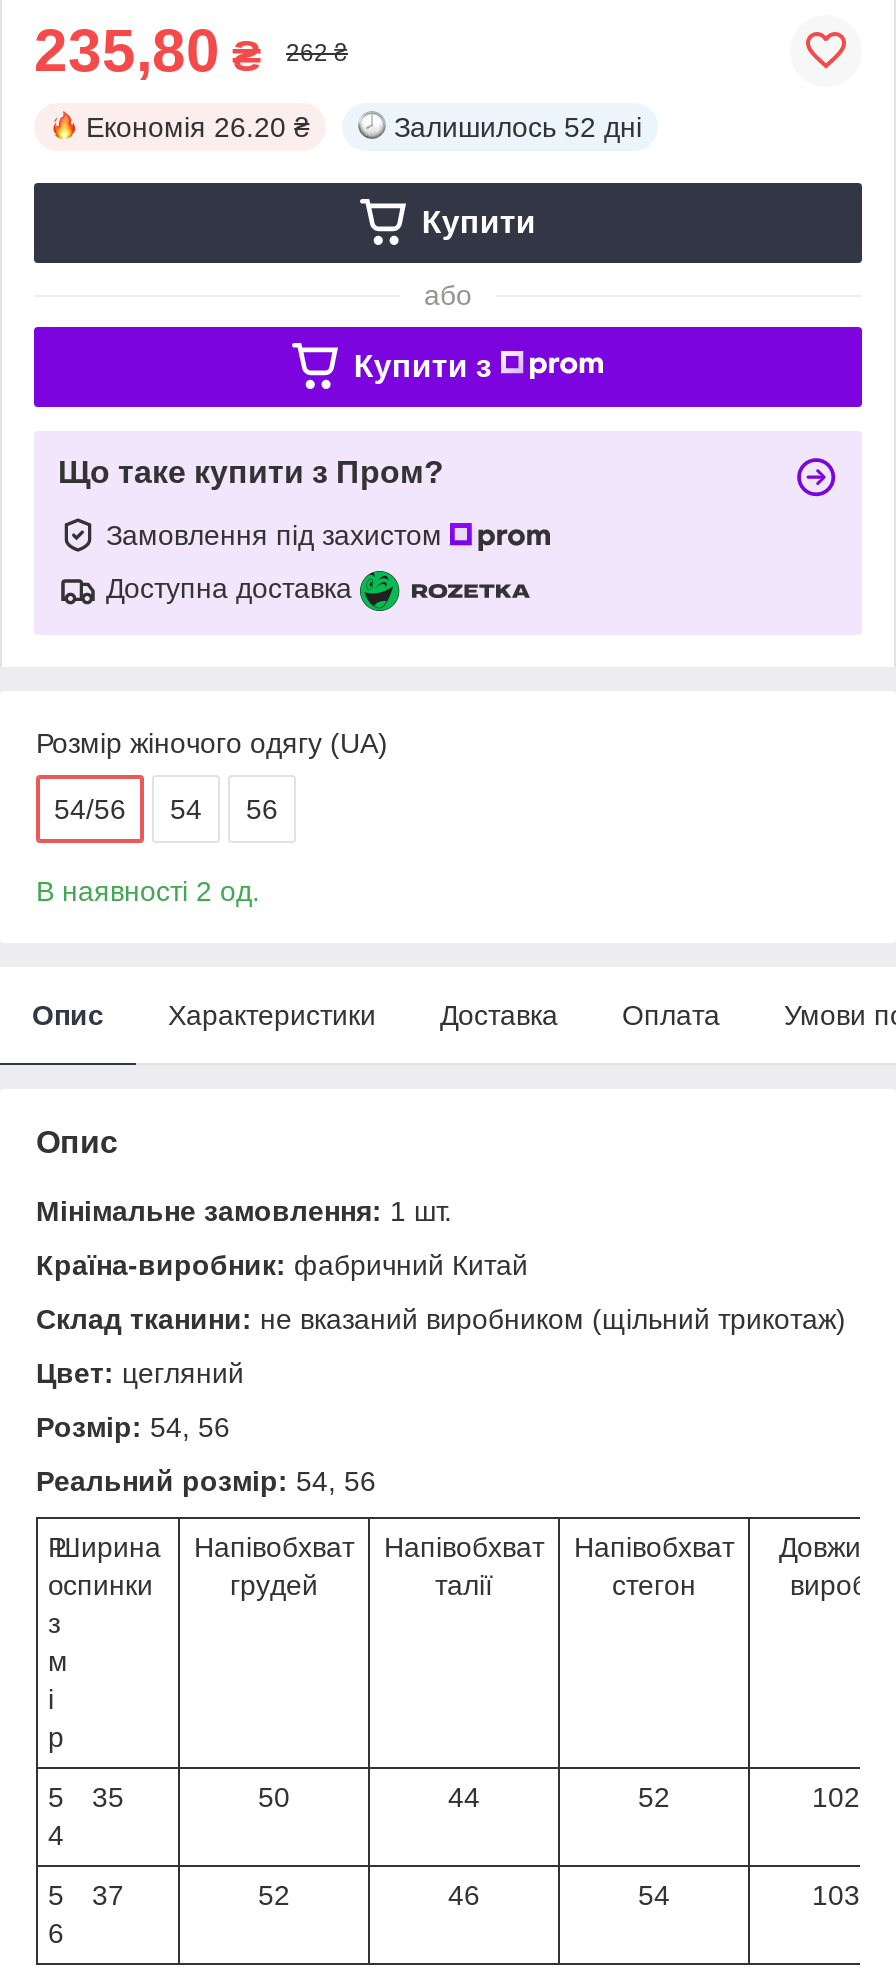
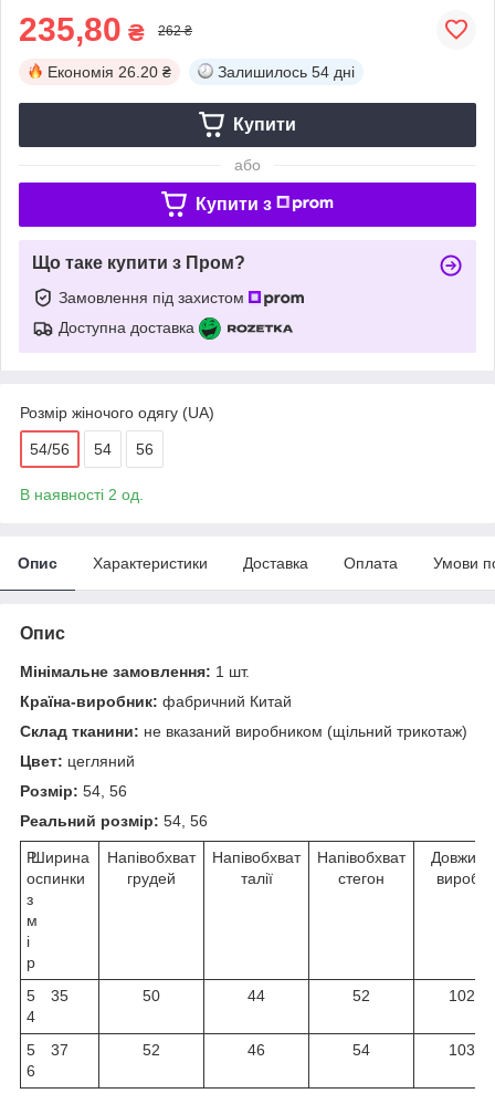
[394,111,642,143] Залишилось 52 дні -> [218,63,355,81] Залишилось 54 дні

